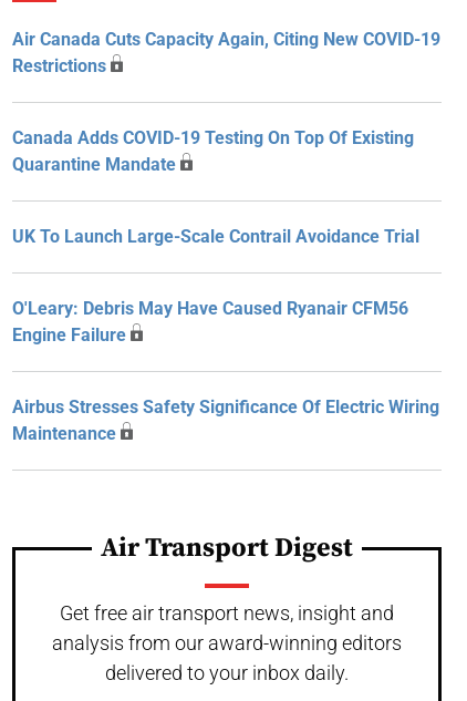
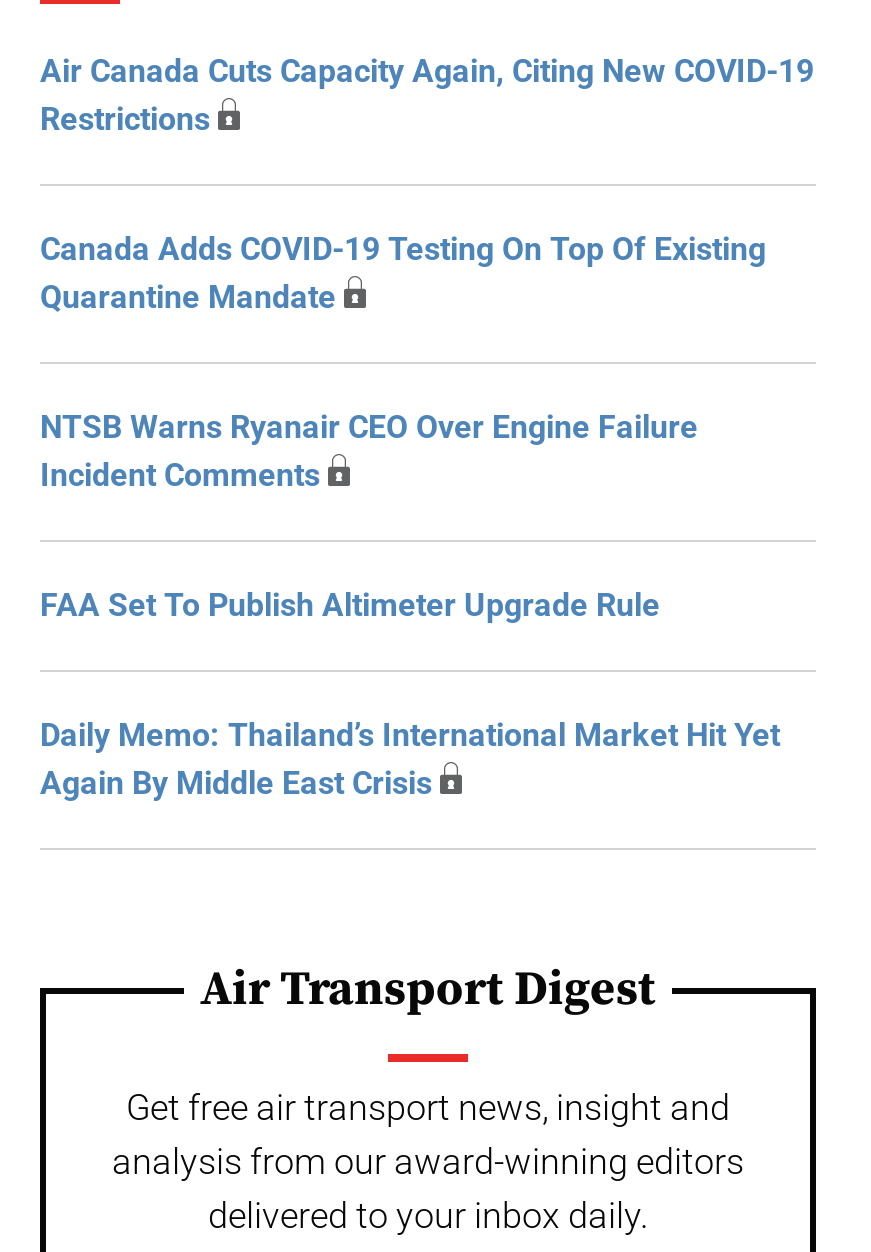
[12,226,419,247] UK To Launch Large-Scale Contrail Avoidance Trial -> [40,408,698,494] NTSB Warns Ryanair CEO Over Engine Failure | Incident Comments
[12,298,408,346] O'Leary: Debris May Have Caused Ryanair CFM56 | Engine Failure -> [40,586,660,624] FAA Set To Publish Altimeter Upgrade Rule
[12,396,439,444] Airbus Stresses Safety Significance Of Electric Wiring | Maintenance -> [40,716,780,802] Daily Memo: Thailand’s International Market Hit Yet | Again By Middle East Crisis

